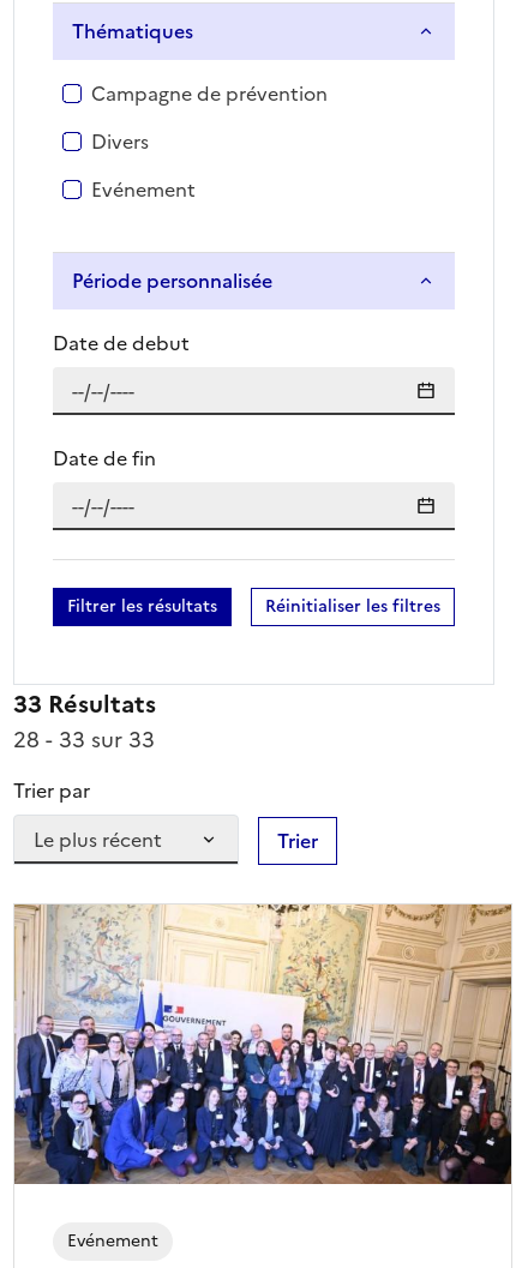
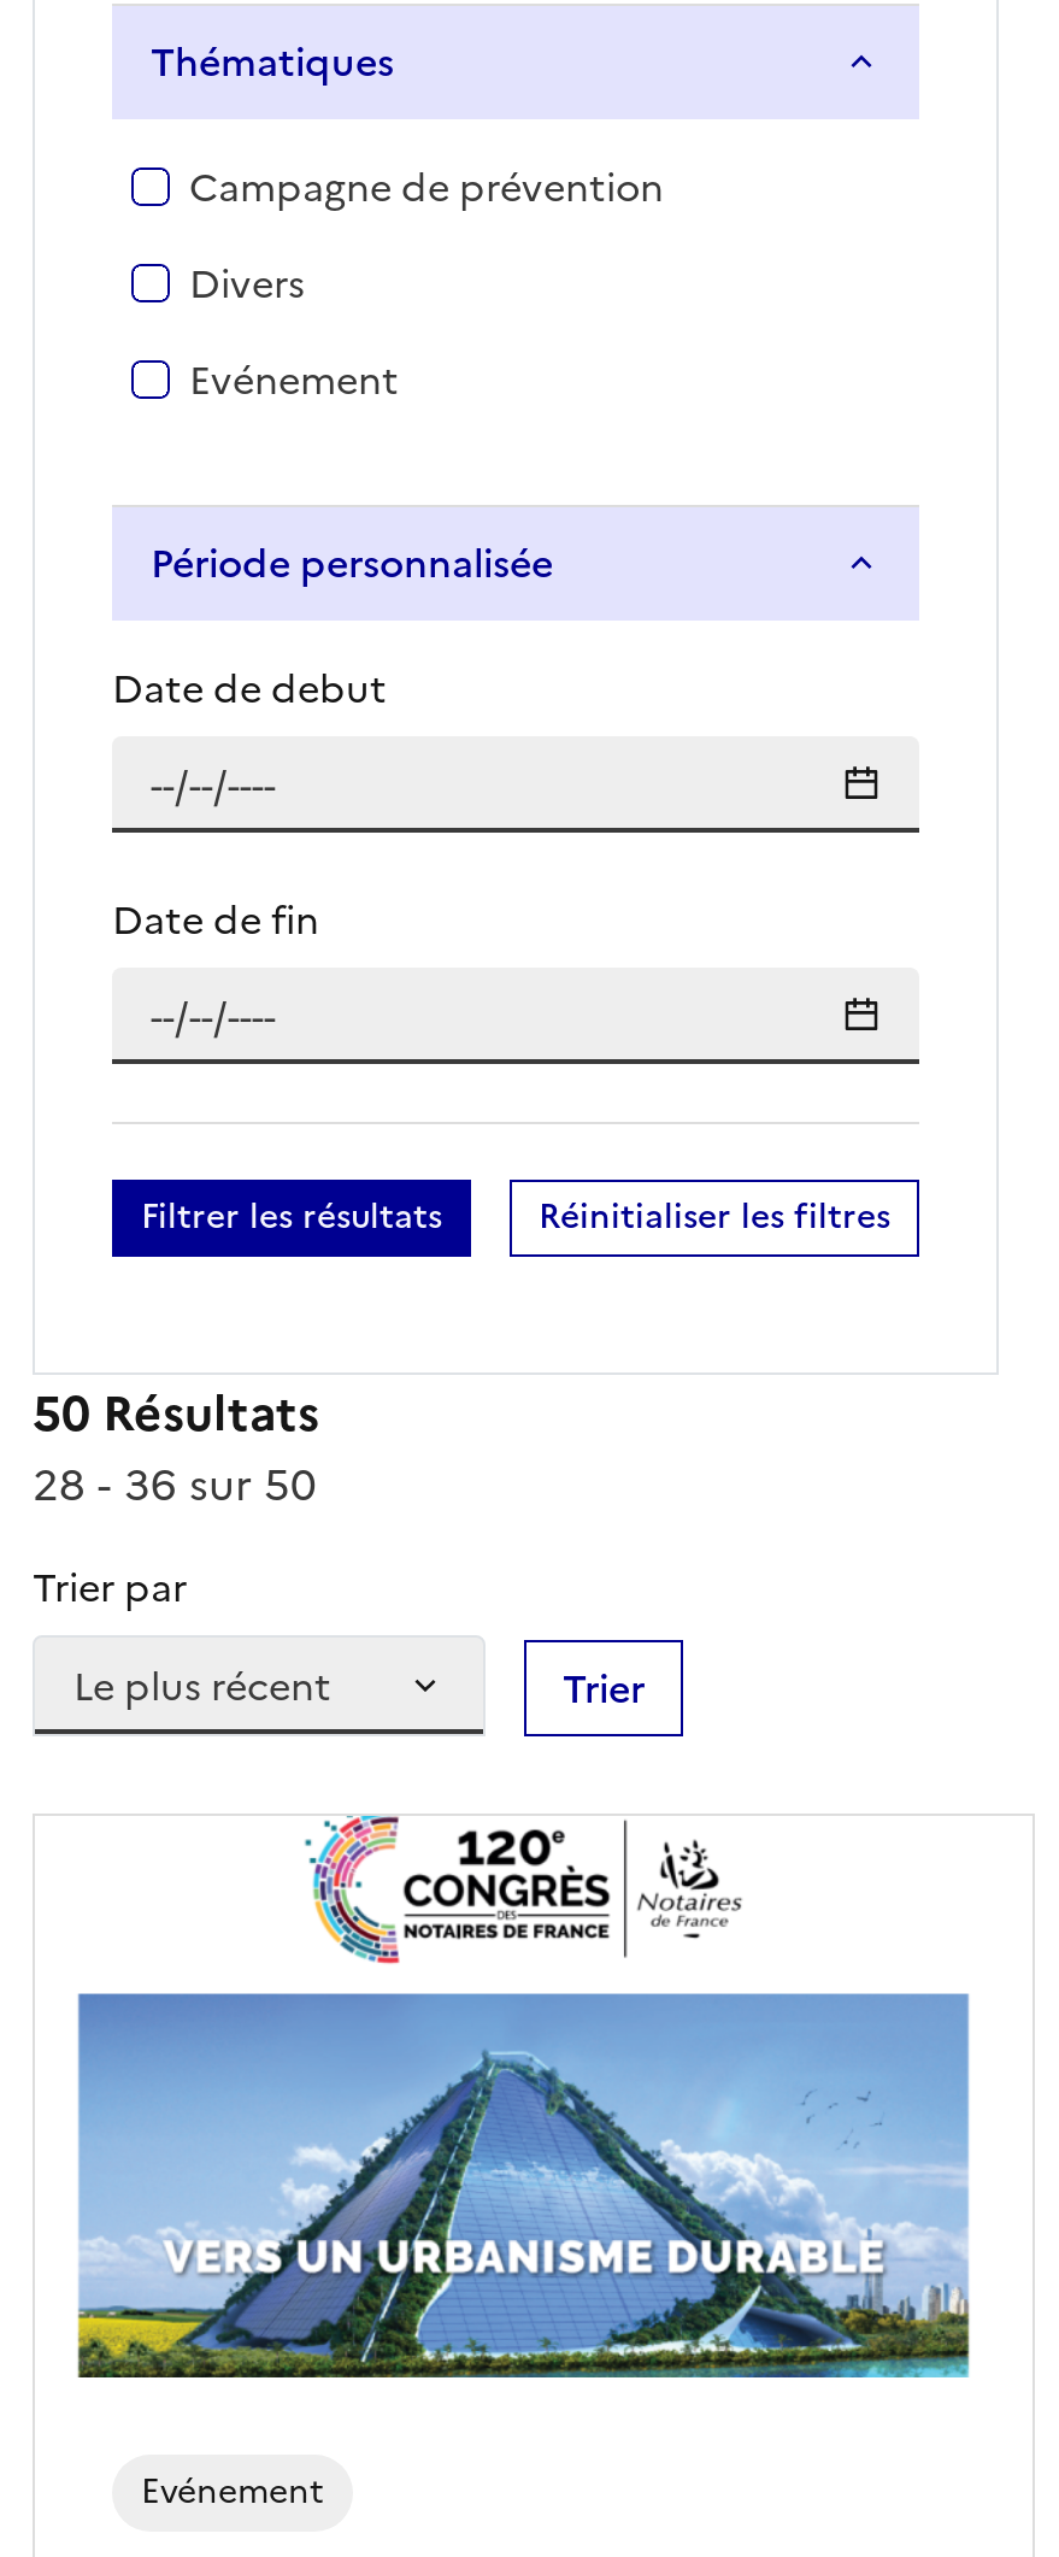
[13,687,156,723] 33 Résultats -> [33,1378,319,1451] 50 Résultats
[13,724,155,756] 28 - 33 sur 33 -> [33,1453,317,1518] 28 - 36 sur 50
[13,903,512,1185] [image] -> [35,1814,1032,2380] [image]

